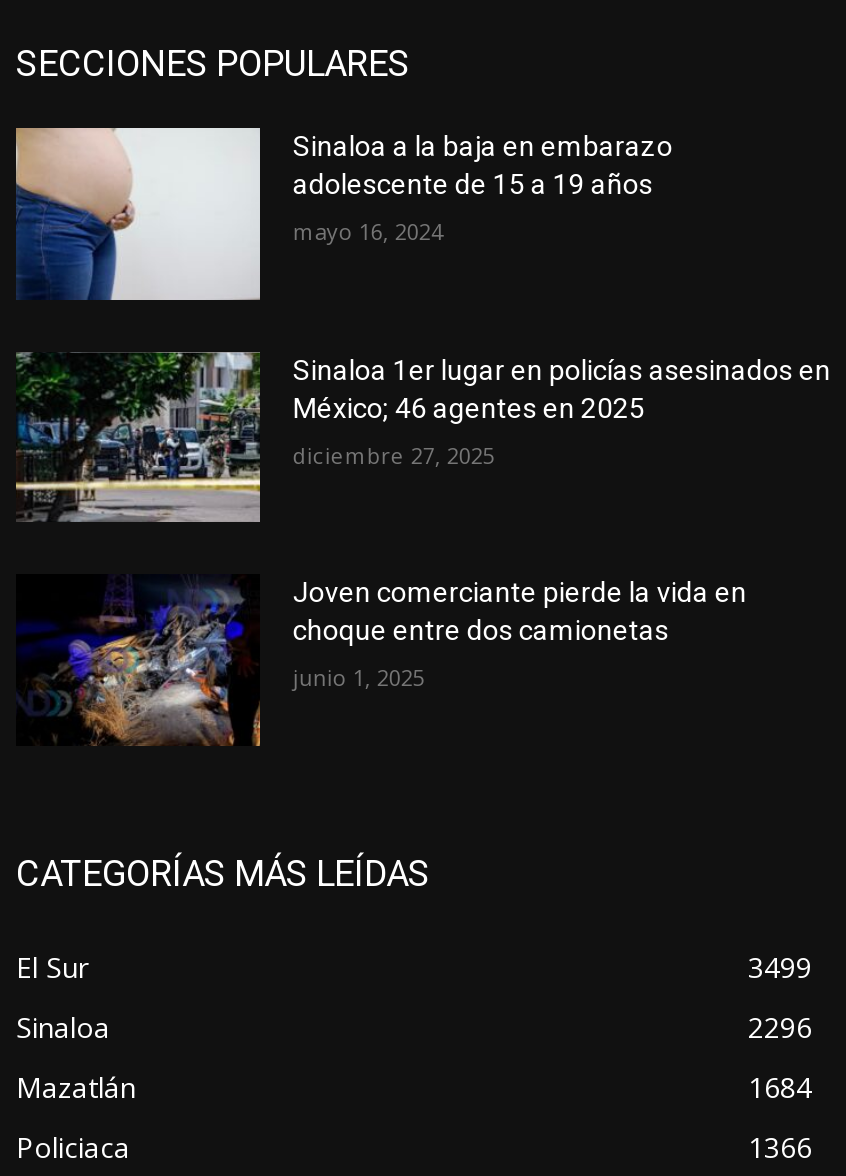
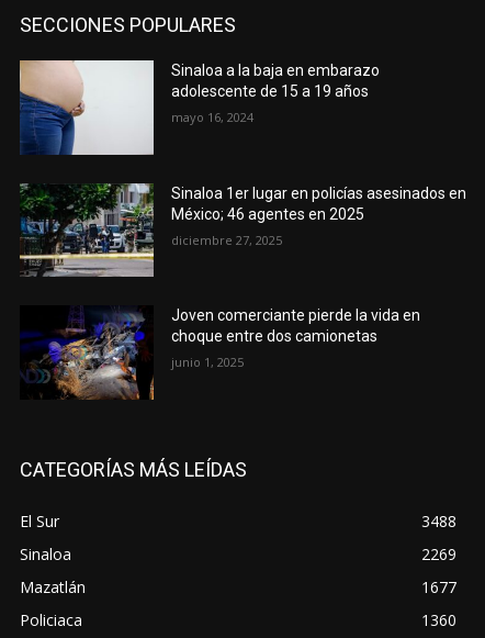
[748,948,812,986] 3499 -> [421,511,456,531] 3488
[748,1008,812,1046] 2296 -> [421,544,456,564] 2269
[748,1068,812,1106] 1684 -> [421,577,456,597] 1677
[748,1128,812,1166] 1366 -> [421,609,456,630] 1360

